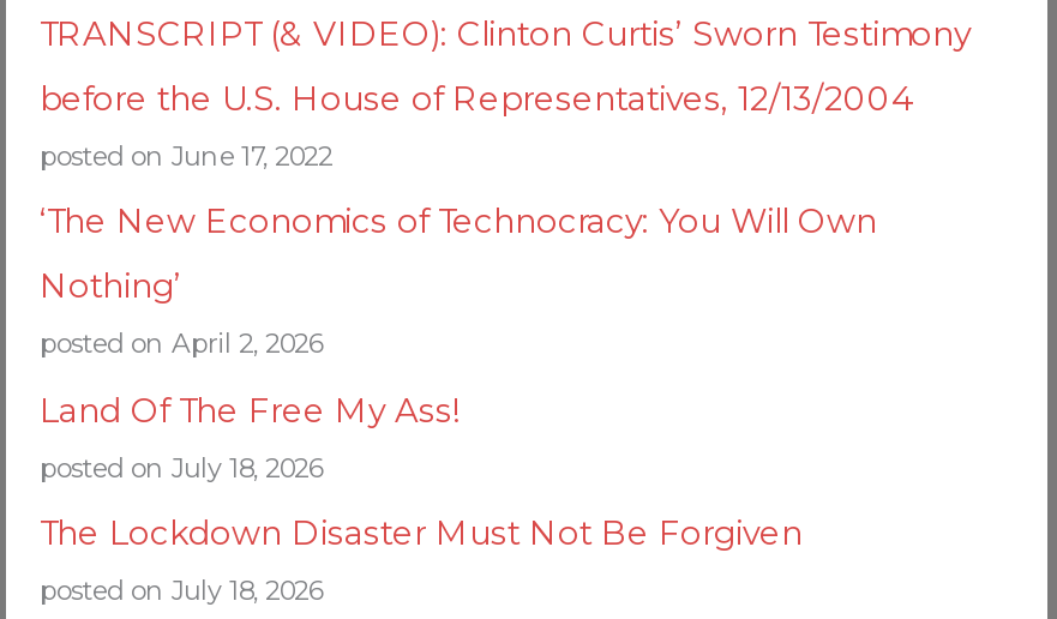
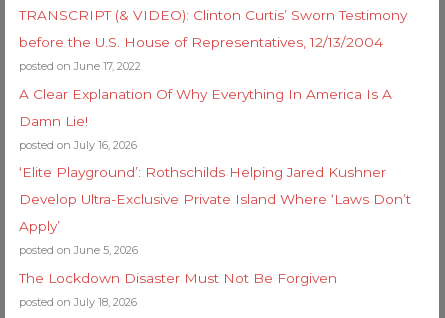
[40,202,877,484] ‘The New Economics of Technocracy: You Will Own | Nothing’ | posted on April 2, 2026 | Land Of The Free My Ass! | posted on July 18, 2026 -> [19,86,411,257] A Clear Explanation Of Why Everything In America Is A | Damn Lie! | posted on July 16, 2026 | ‘Elite Playground’: Rothschilds Helping Jared Kushner | Develop Ultra-Exclusive Private Island Where ‘Laws Don’t | Apply’ | posted on June 5, 2026

